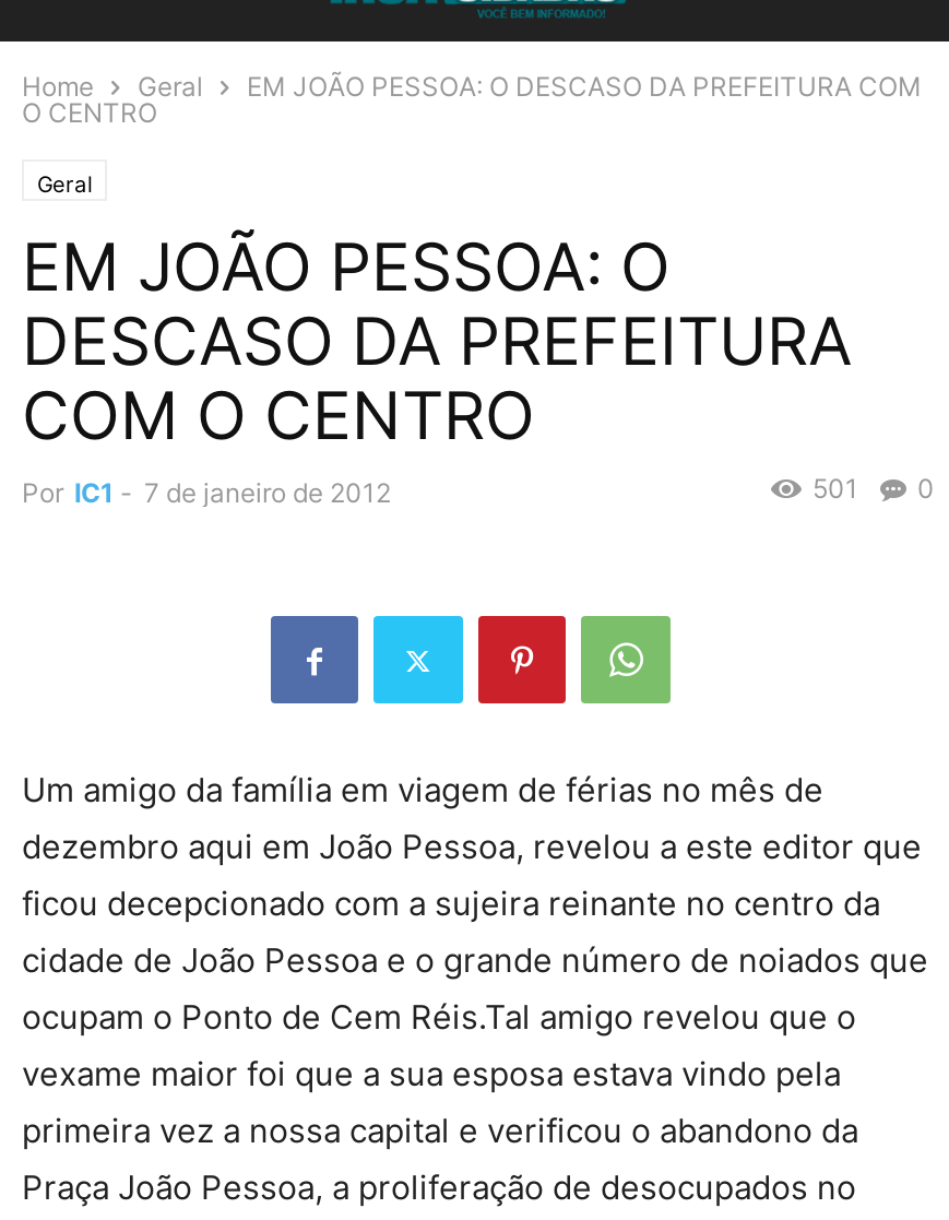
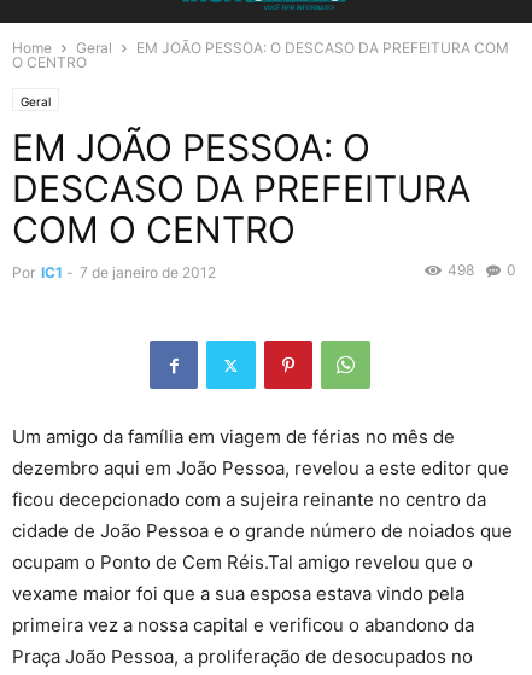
[812,472,935,505] 501 0 -> [448,261,516,279] 498 0

